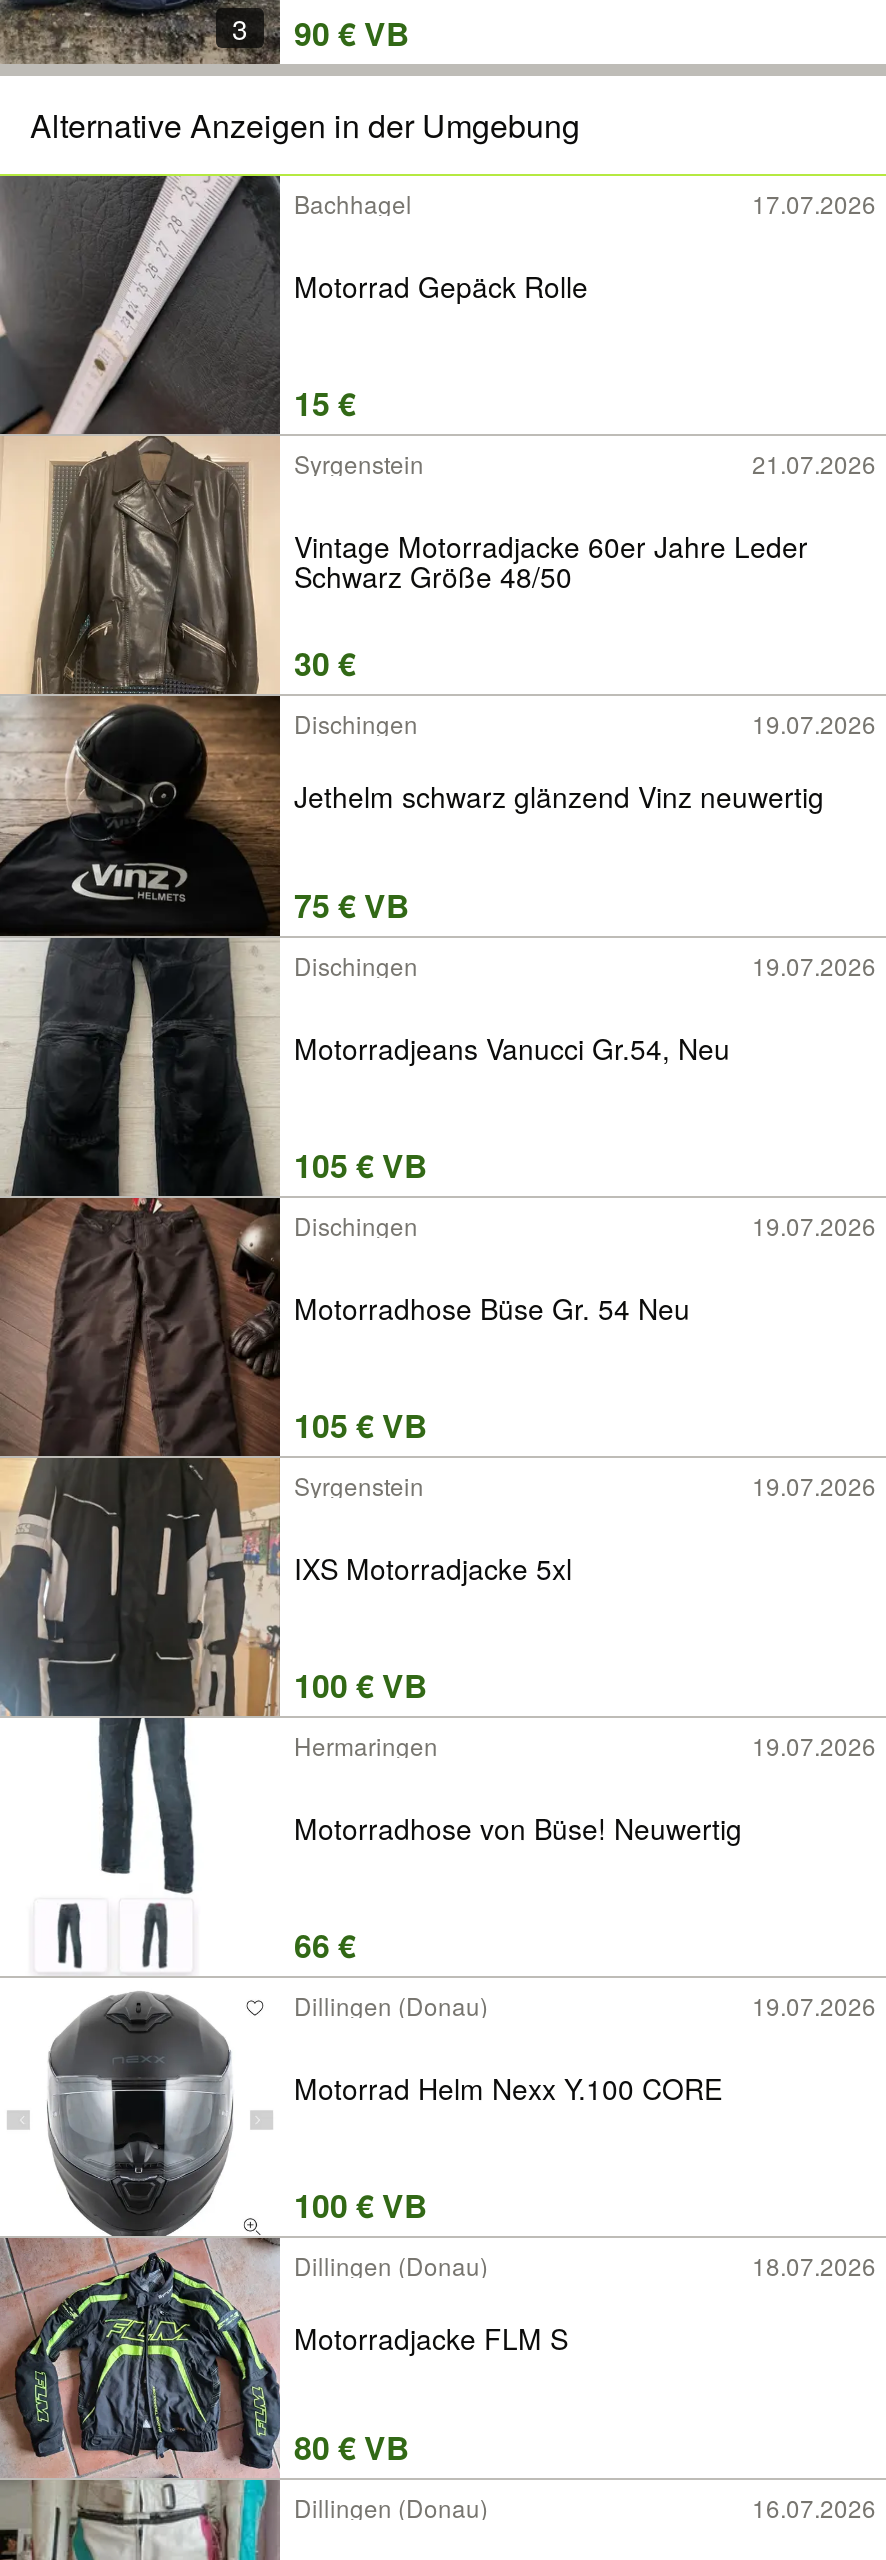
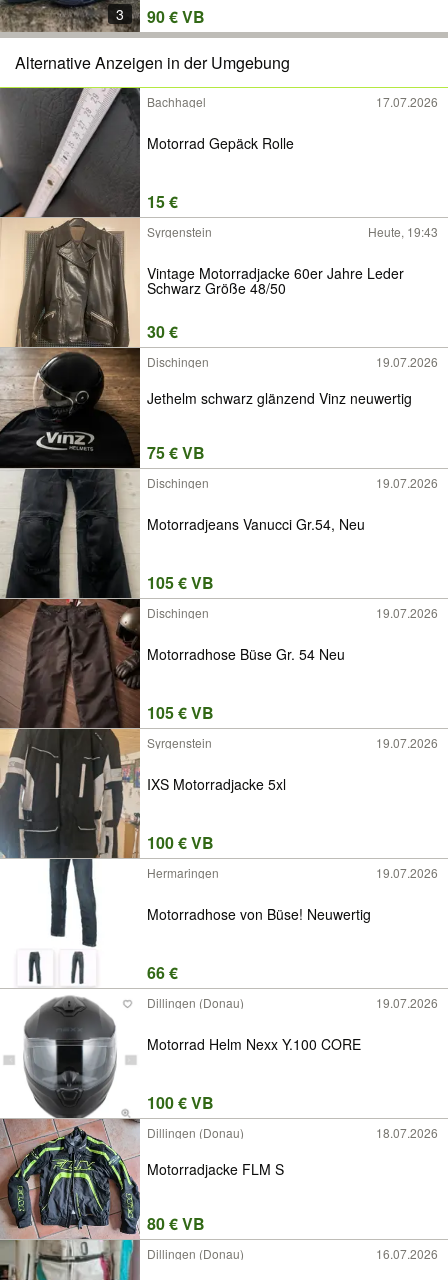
[752,446,876,480] 21.07.2026 -> [368,223,438,240] Heute, 19:43

